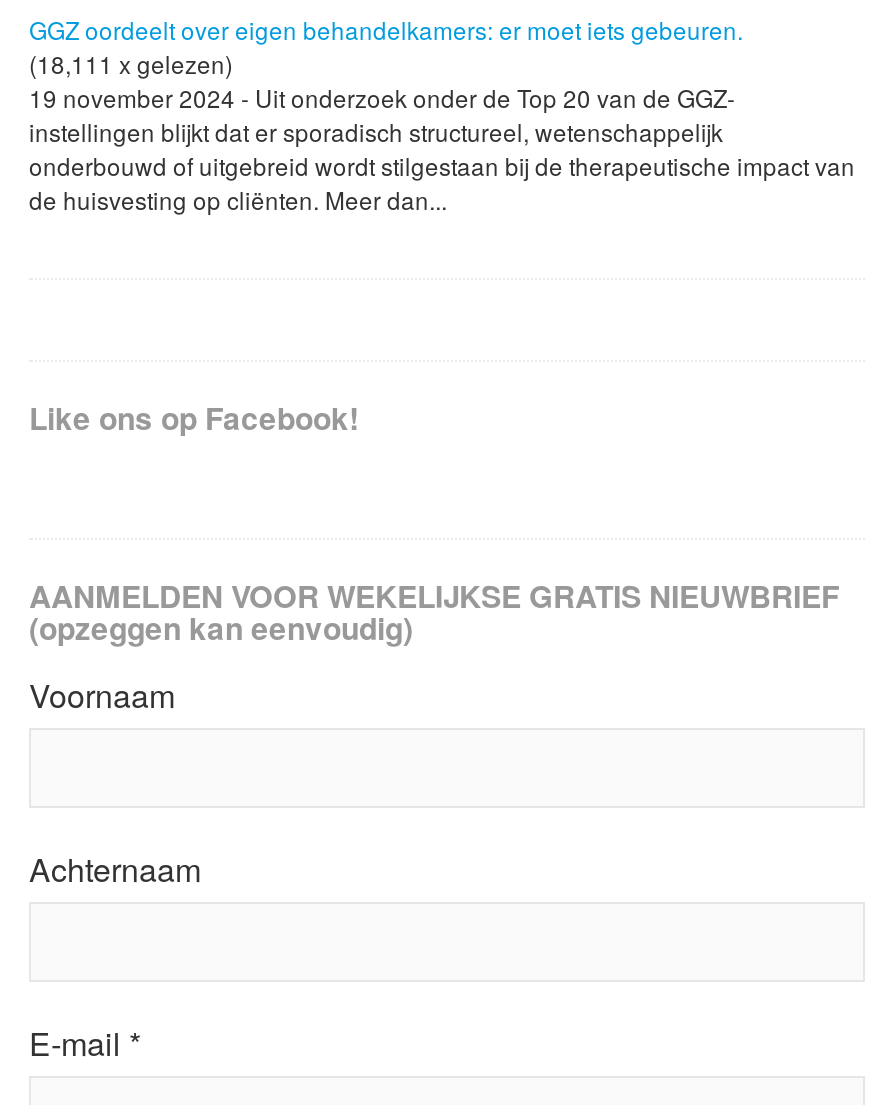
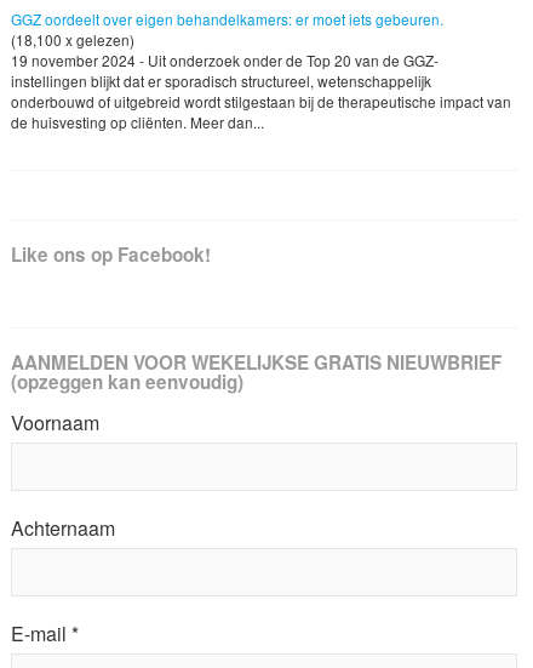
[29,45,233,79] (18,111 x gelezen) -> [11,28,134,49] (18,100 x gelezen)

